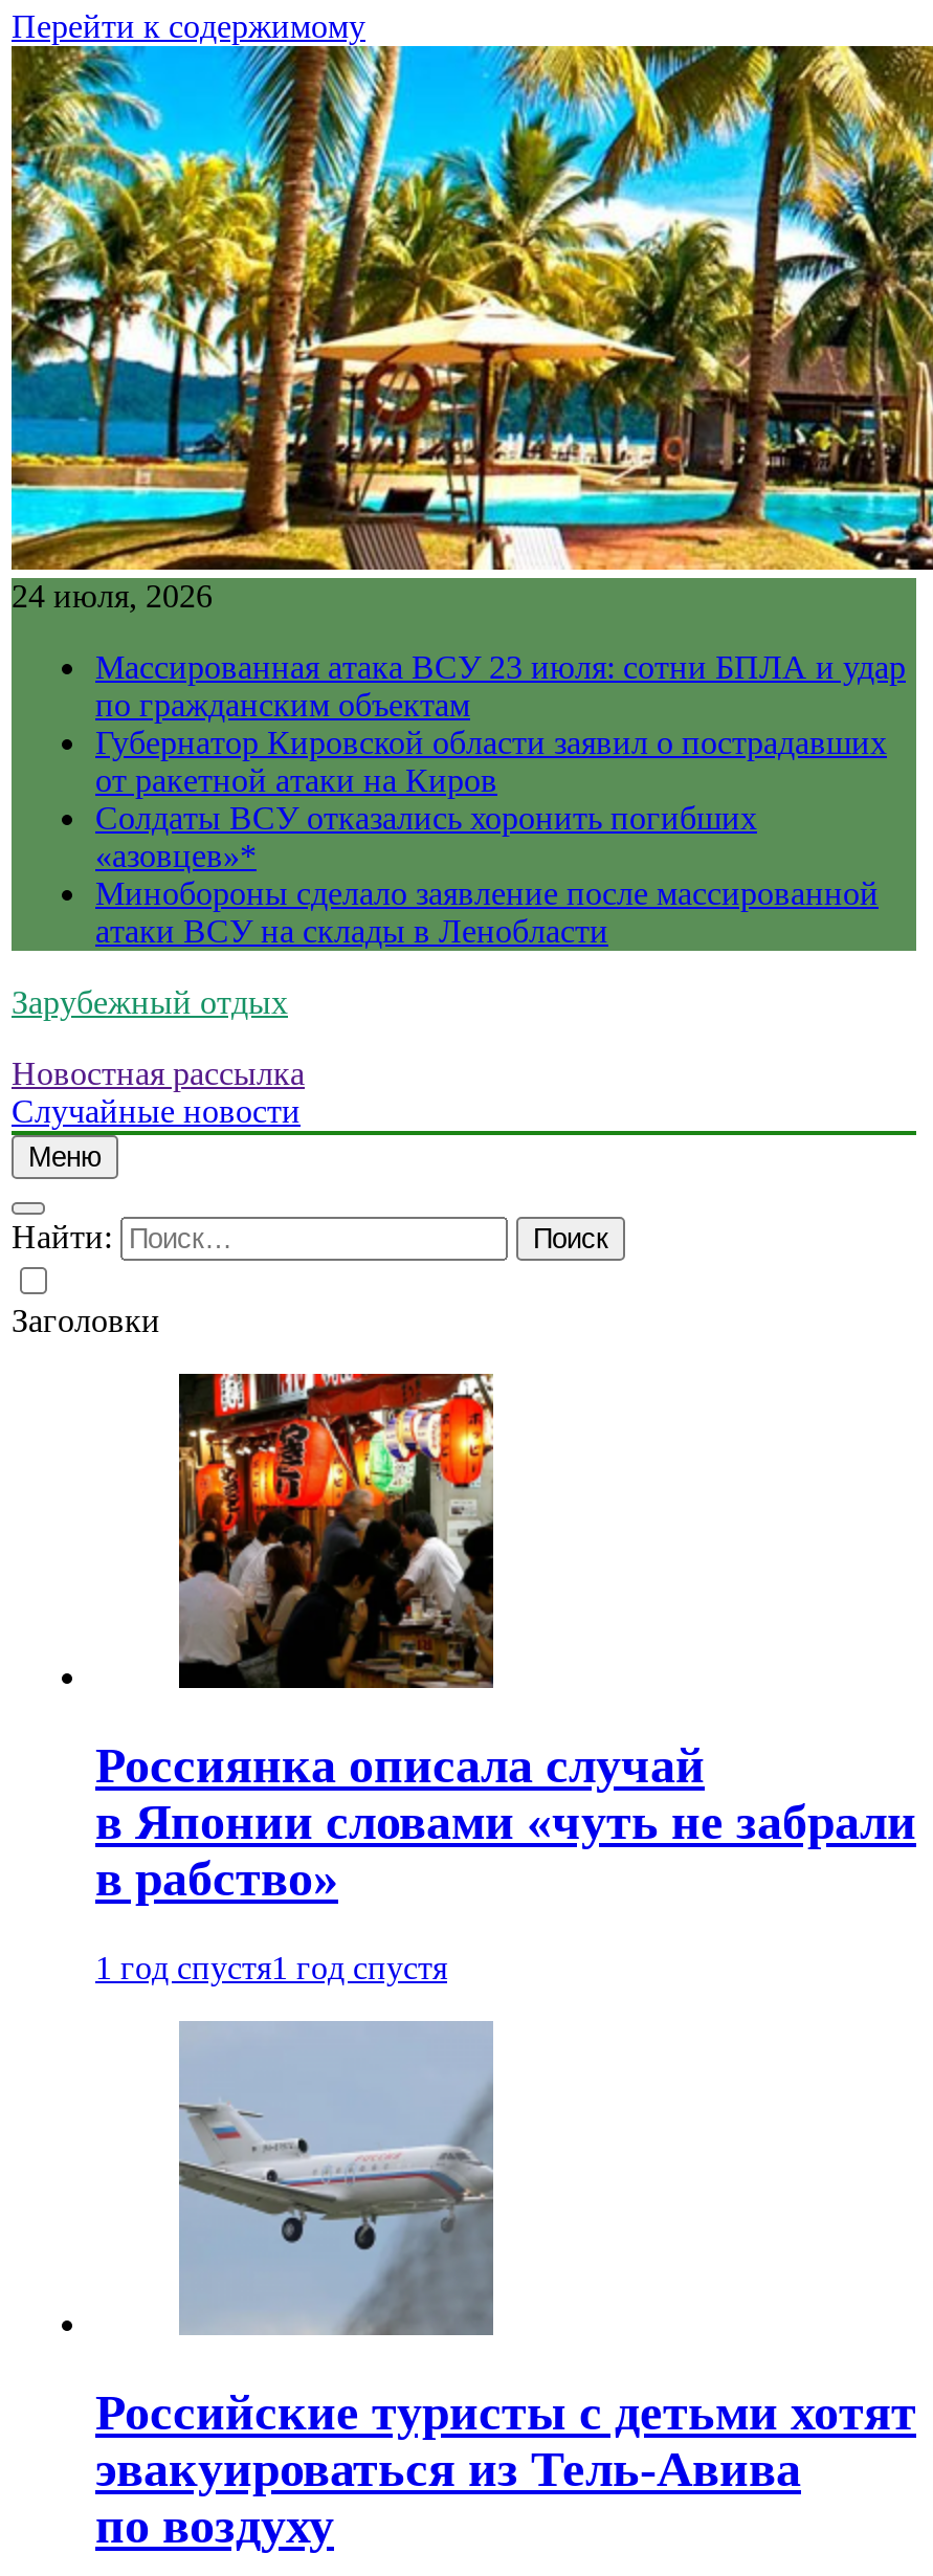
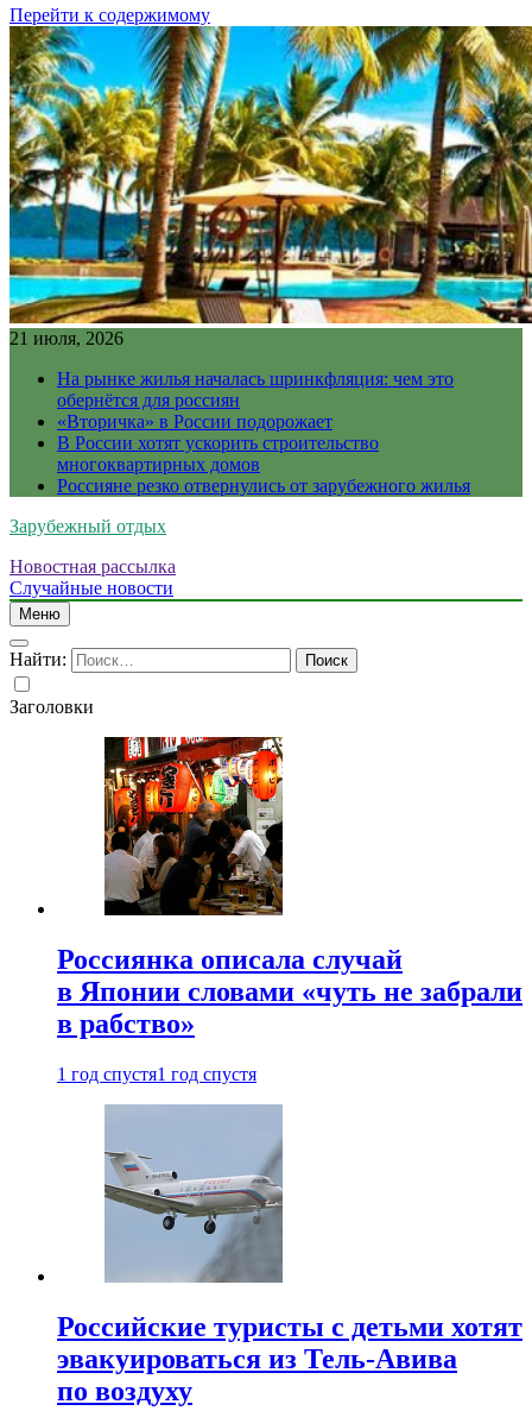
[12,578,213,614] 24 июля, 2026 -> [9,328,123,348] 21 июля, 2026
[95,649,906,949] Массированная атака ВСУ 23 июля: сотни БПЛА и удар | по гражданским объектам | Губернатор Кировской области заявил о пострадавших | от ракетной атаки на Киров | Солдаты ВСУ отказались хоронить погибших | «азовцев»* | Минобороны сделало заявление после массированной | атаки ВСУ на склады в Ленобласти -> [57,369,470,496] На рынке жилья началась шринкфляция: чем это | обернётся для россиян | «Вторичка» в России подорожает | В России хотят ускорить строительство | многоквартирных домов | Россияне резко отвернулись от зарубежного жилья

